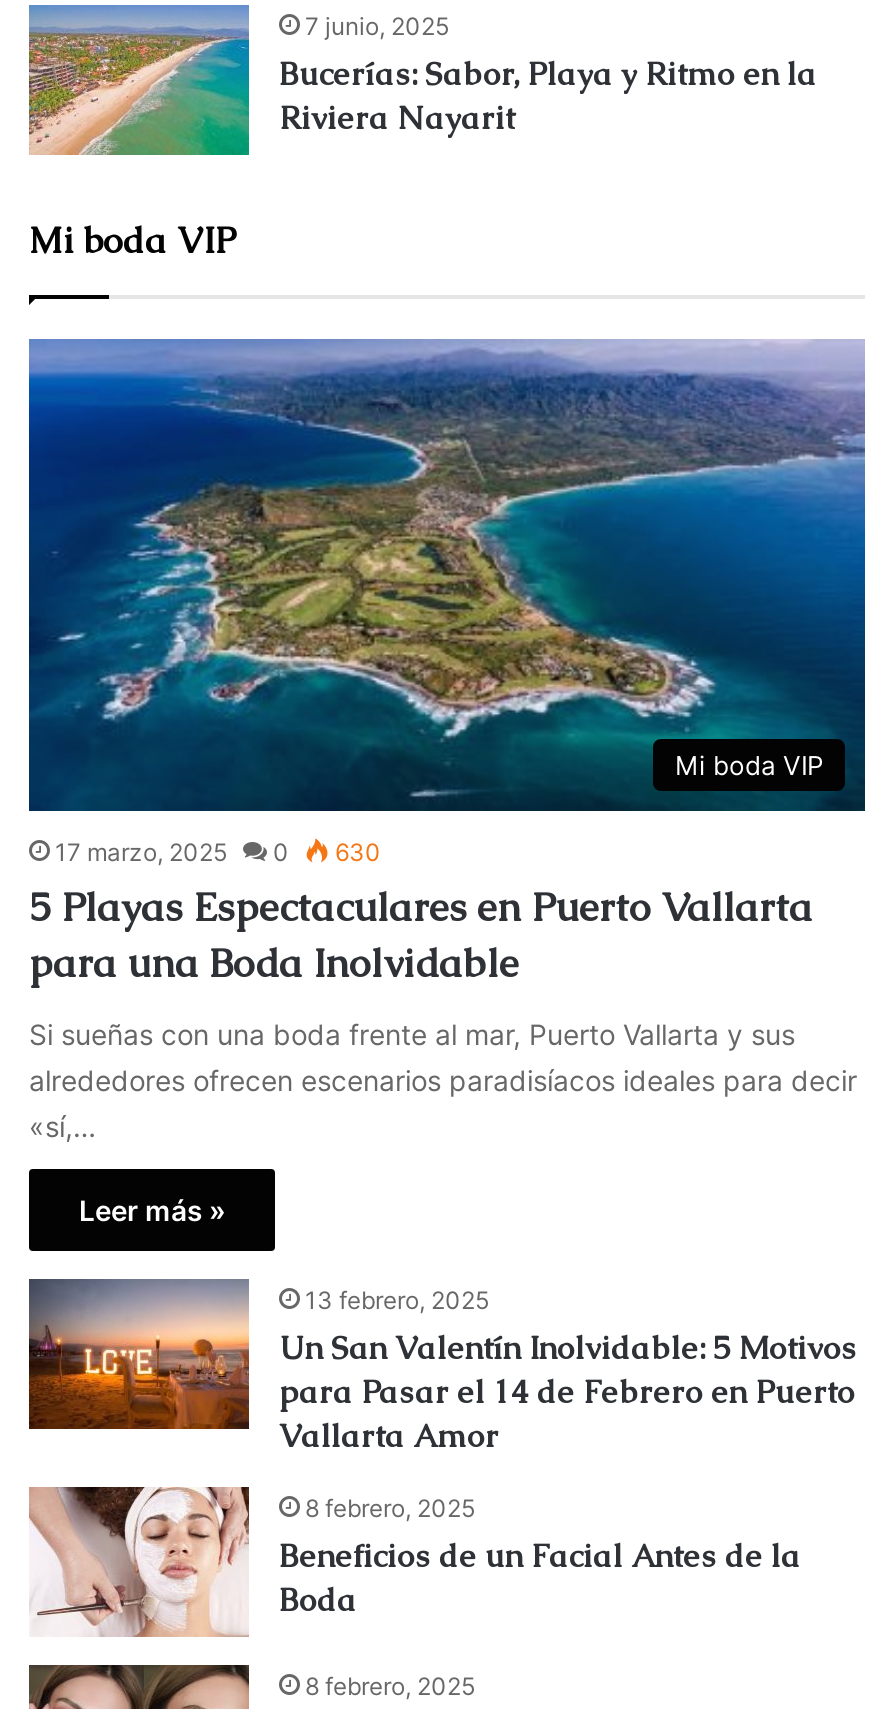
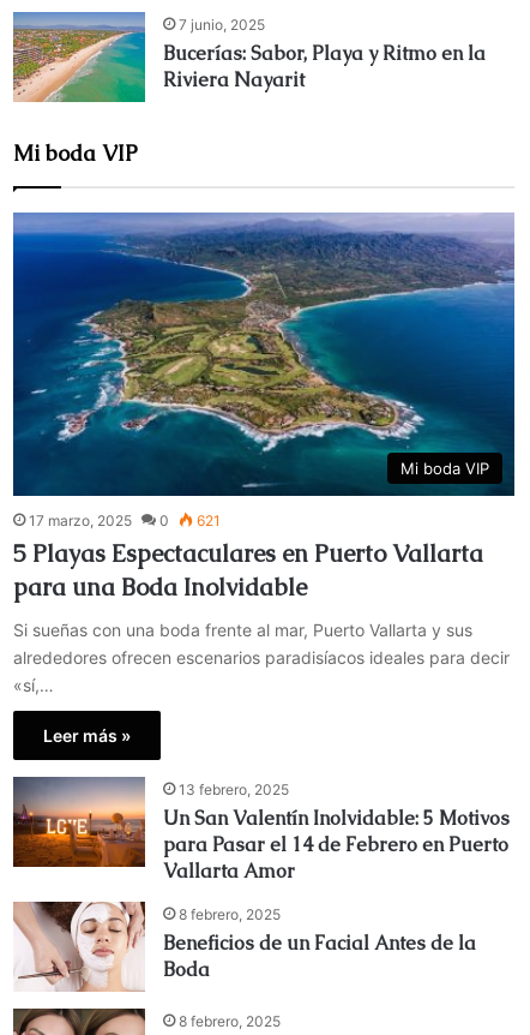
[55,836,381,866] 17 marzo, 2025 0 630 -> [29,511,221,529] 17 marzo, 2025 0 621

